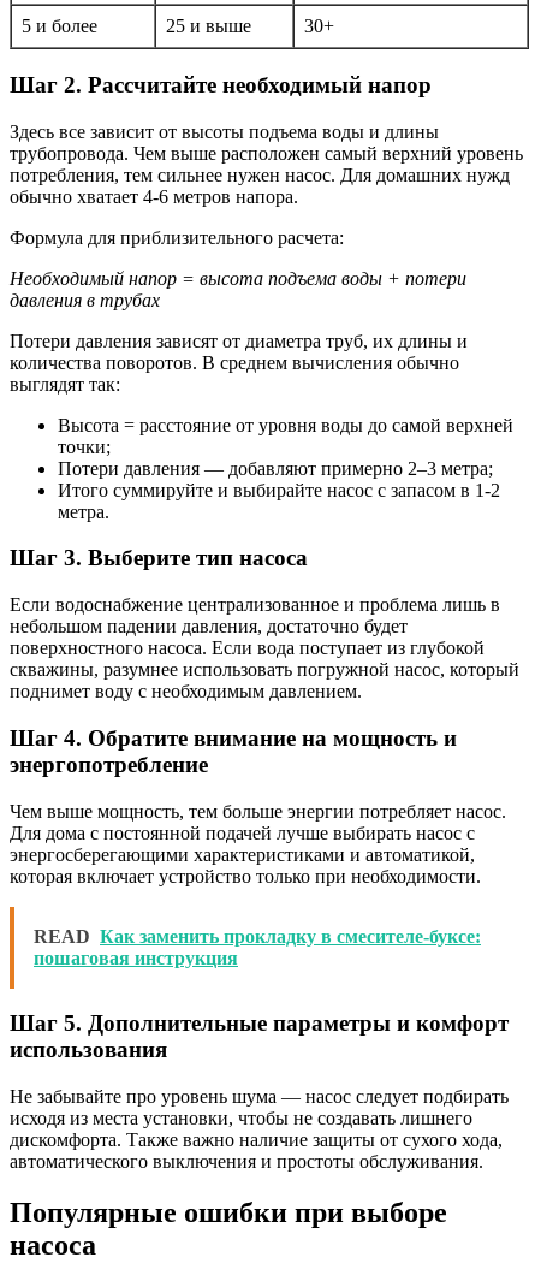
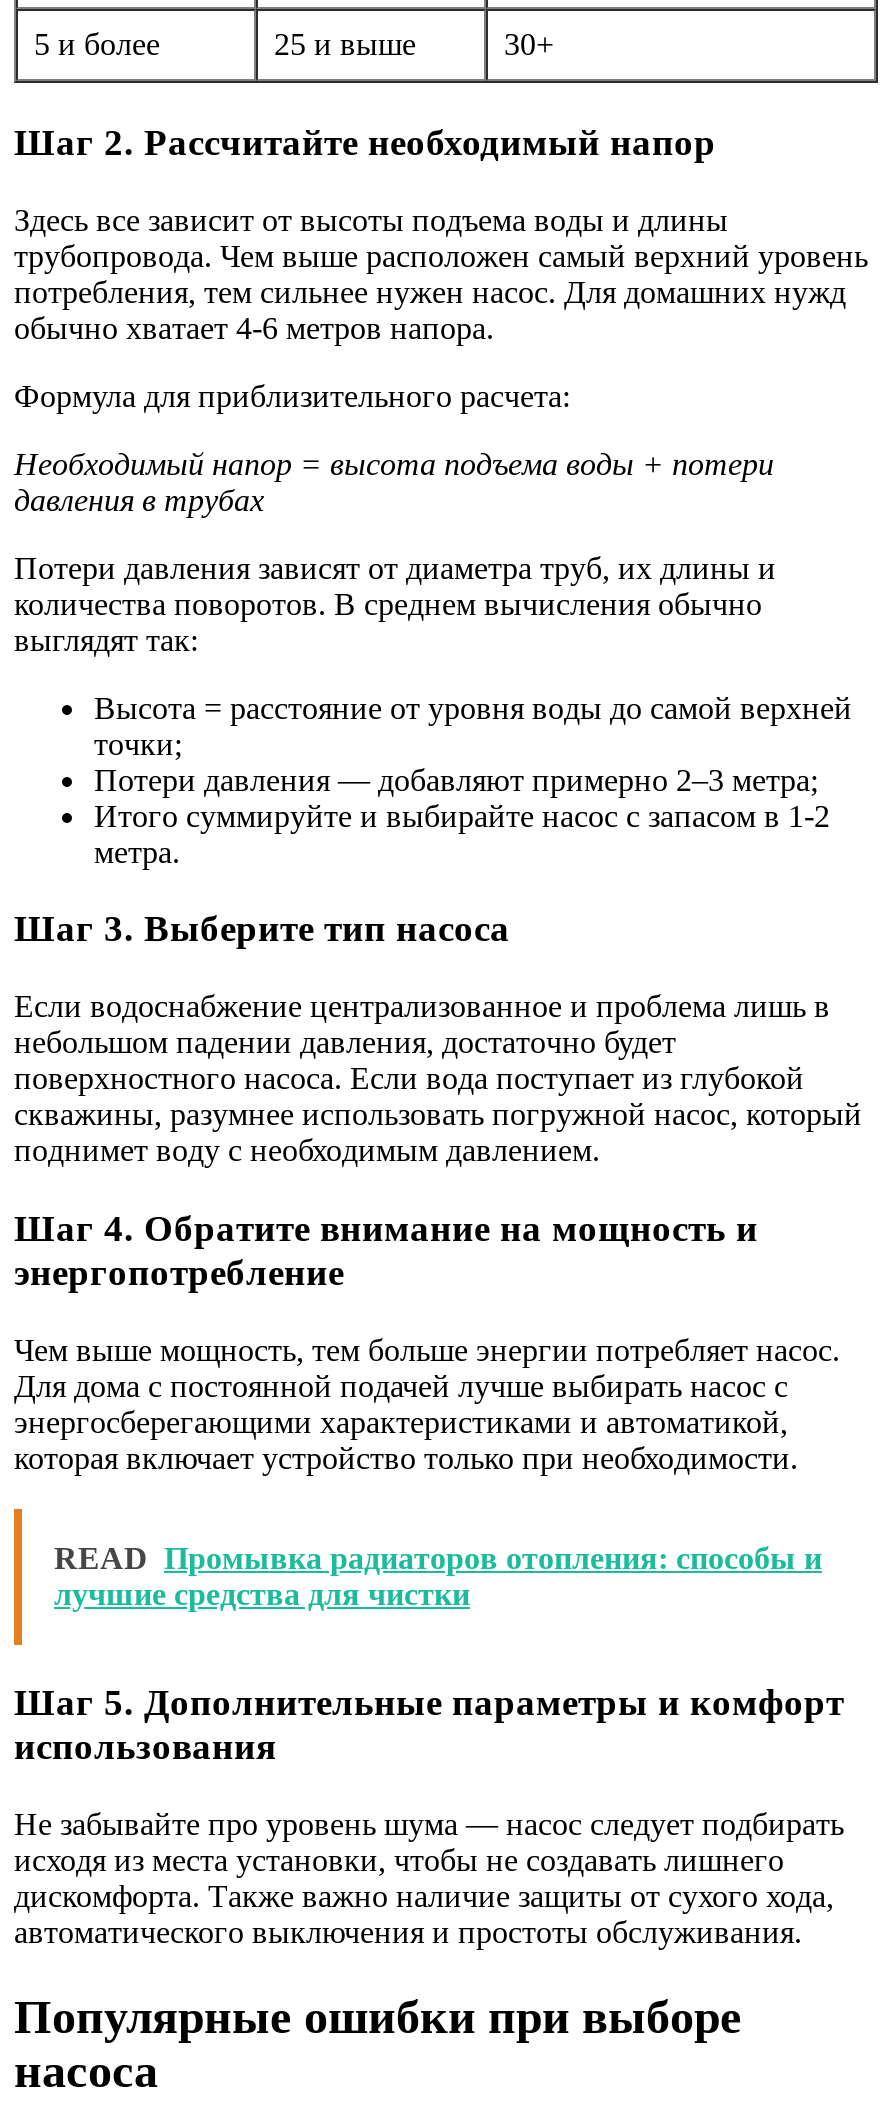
[34,926,481,968] READ Как заменить прокладку в смесителе-буксе: | пошаговая инструкция -> [54,1540,822,1610] READ Промывка радиаторов отопления: способы и | лучшие средства для чистки

